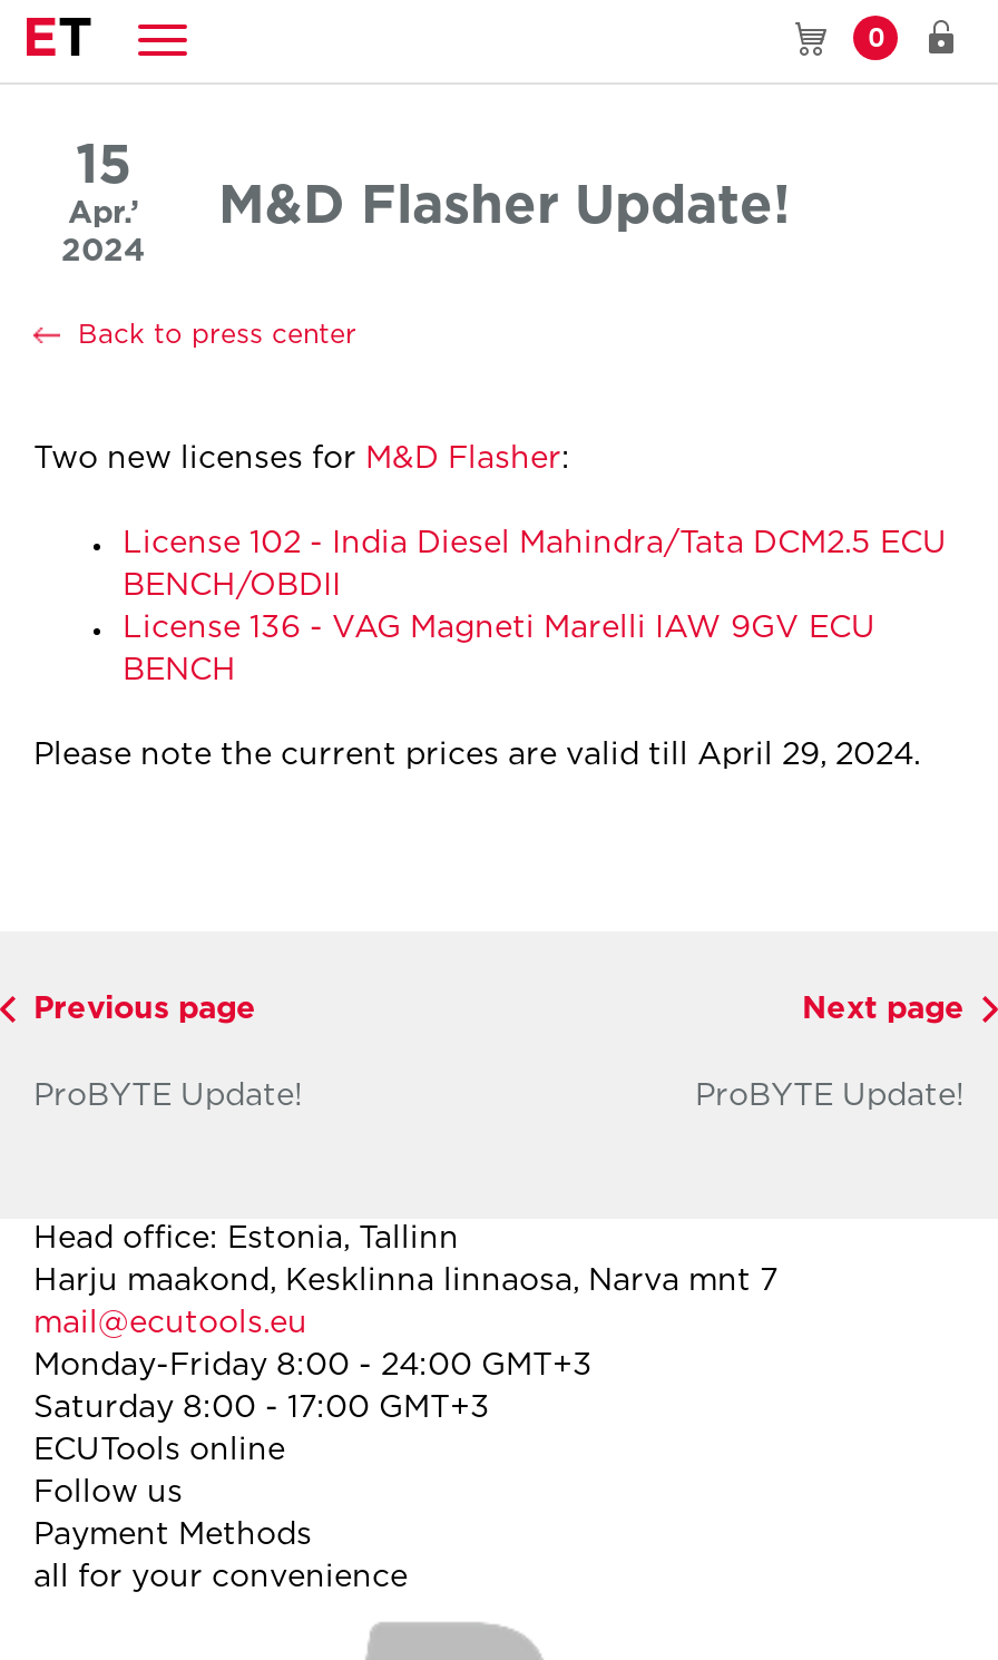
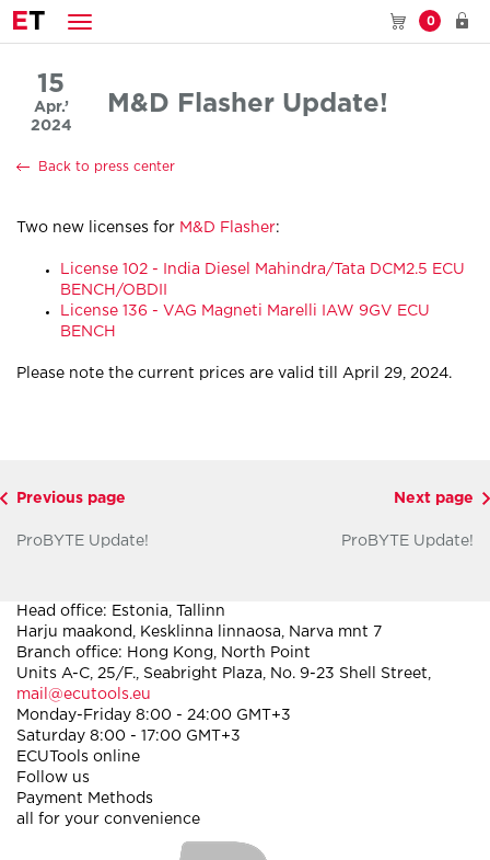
none -> [16,646,431,680] Branch office: Hong Kong, North Point | Units A-C, 25/F., Seabright Plaza, No. 9-23 Shell Street,

